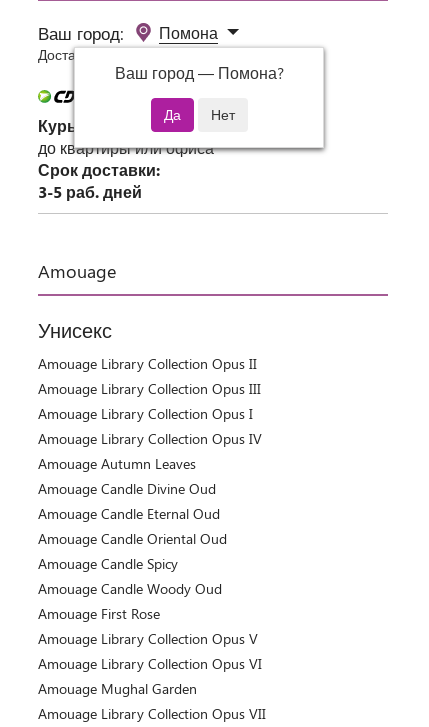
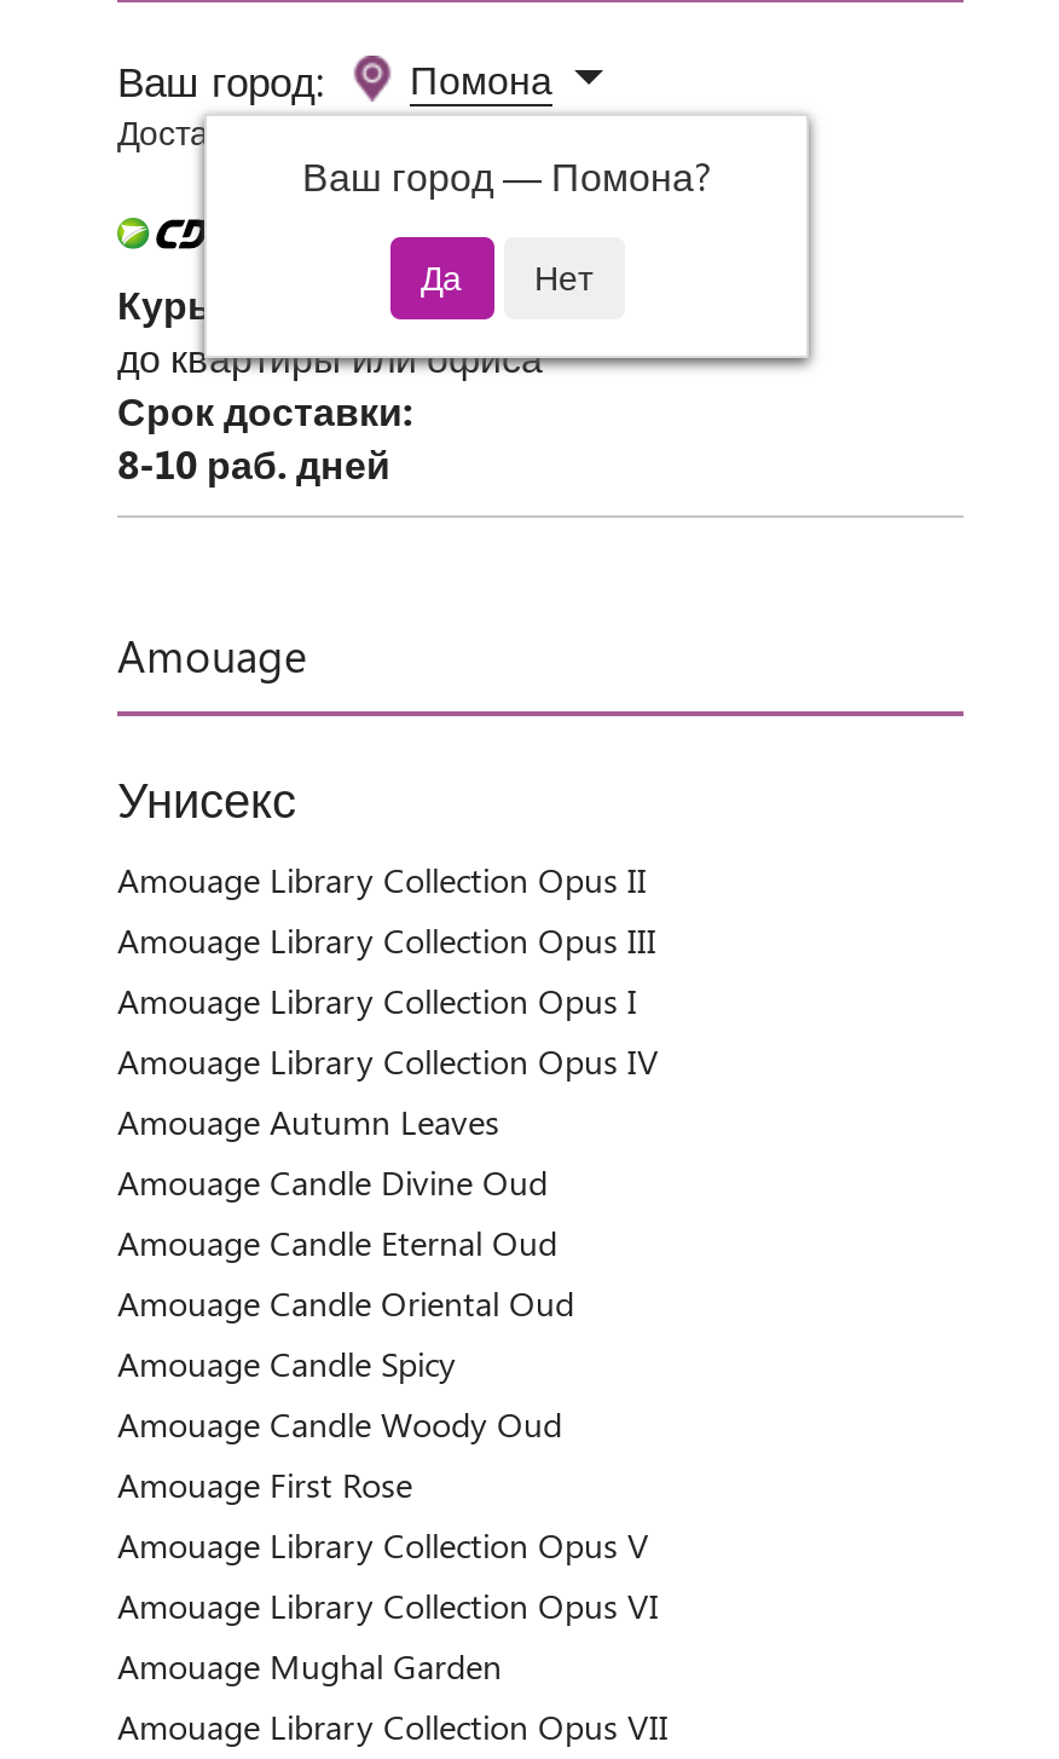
[38,181,142,202] 3-5 раб. дней -> [117,437,390,488] 8-10 раб. дней

